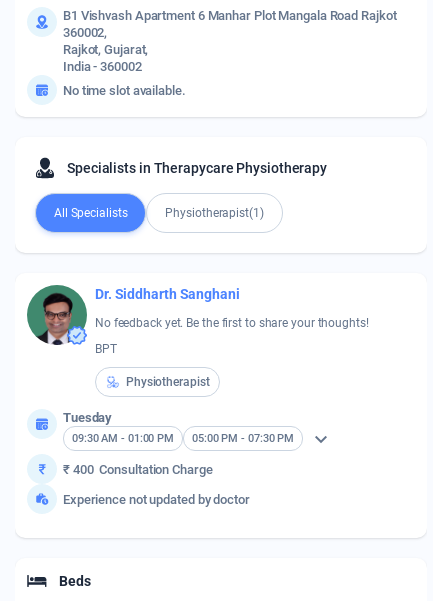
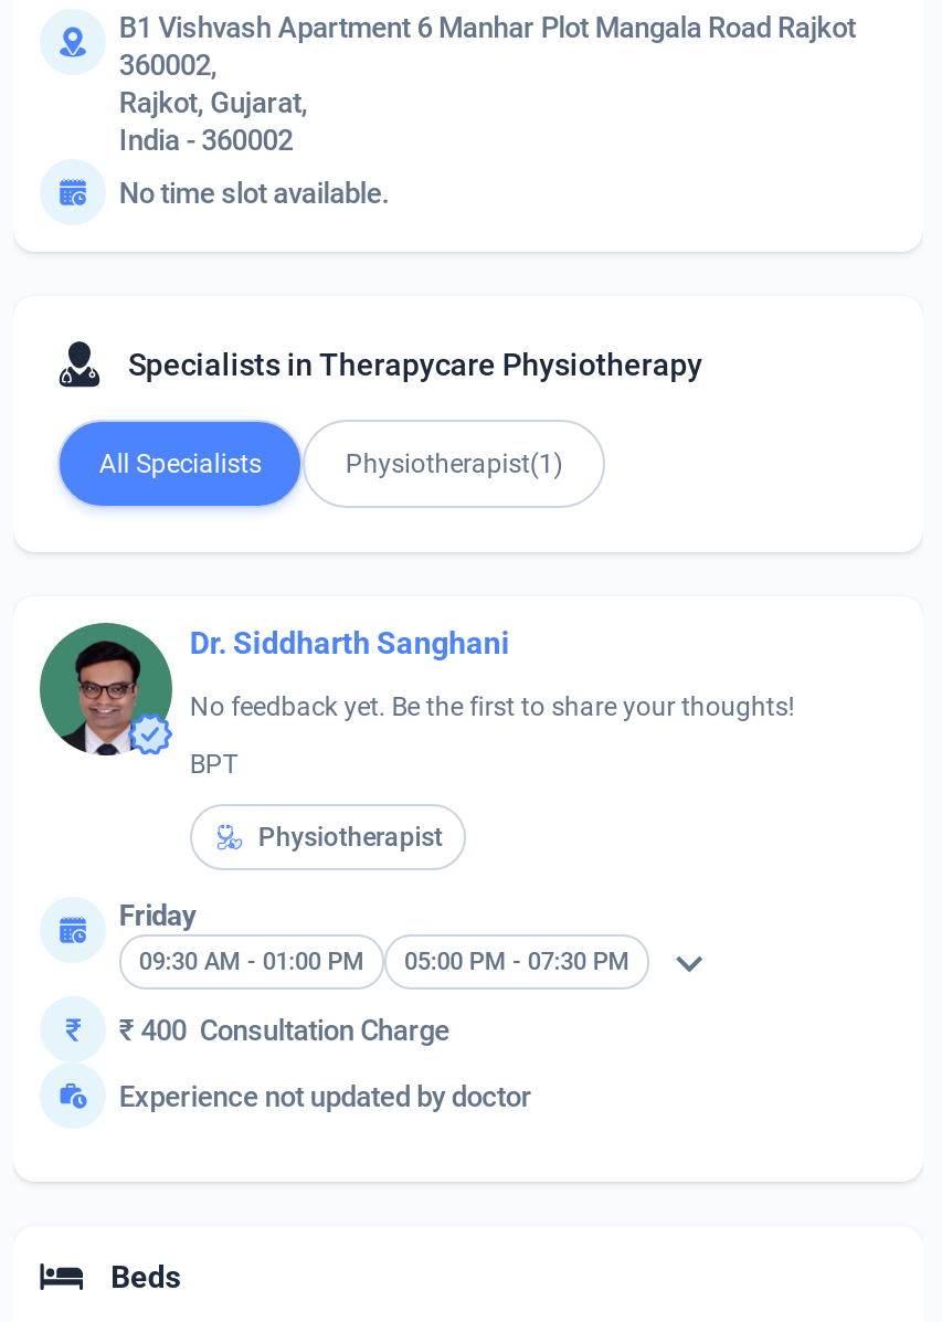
[63,410,112,425] Tuesday -> [119,899,197,933] Friday

